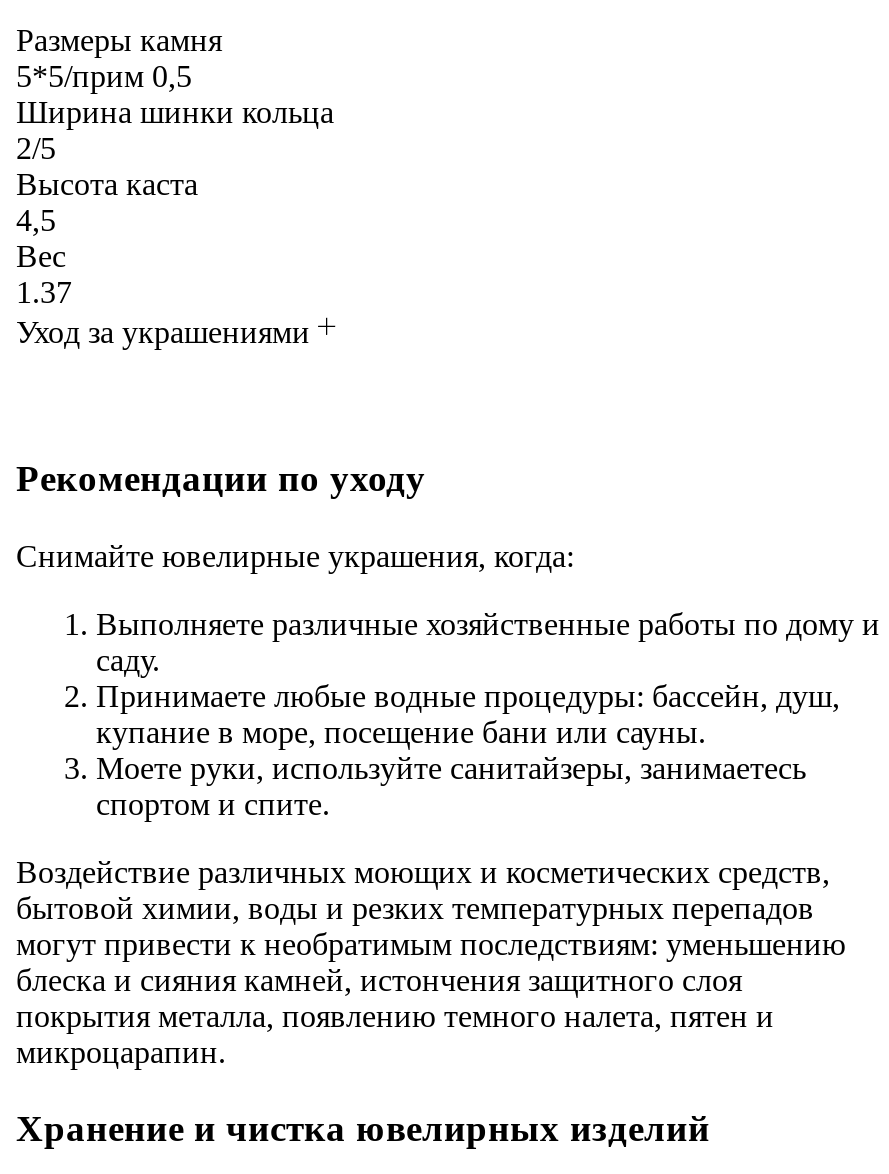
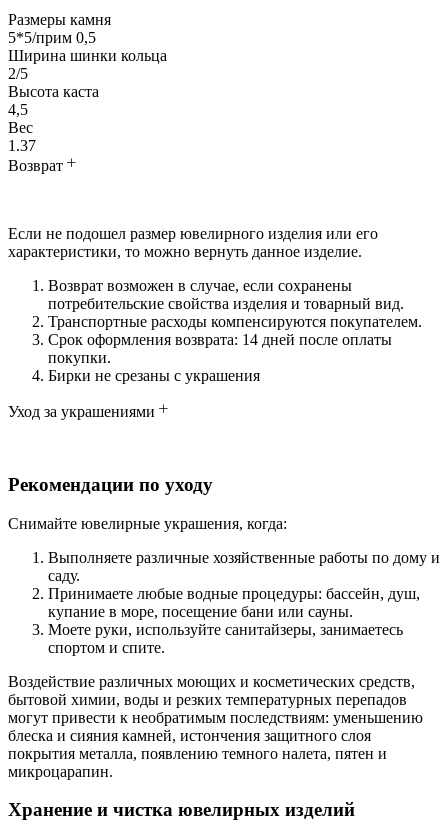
none -> [8,157,63,174] Возврат
none -> [8,225,422,384] Если не подошел размер ювелирного изделия или его | характеристики, то можно вернуть данное изделие. | Возврат возможен в случае, если сохранены | потребительские свойства изделия и товарный вид. | Транспортные расходы компенсируются покупателем. | Срок оформления возврата: 14 дней после оплаты | покупки. | Бирки не срезаны с украшения

